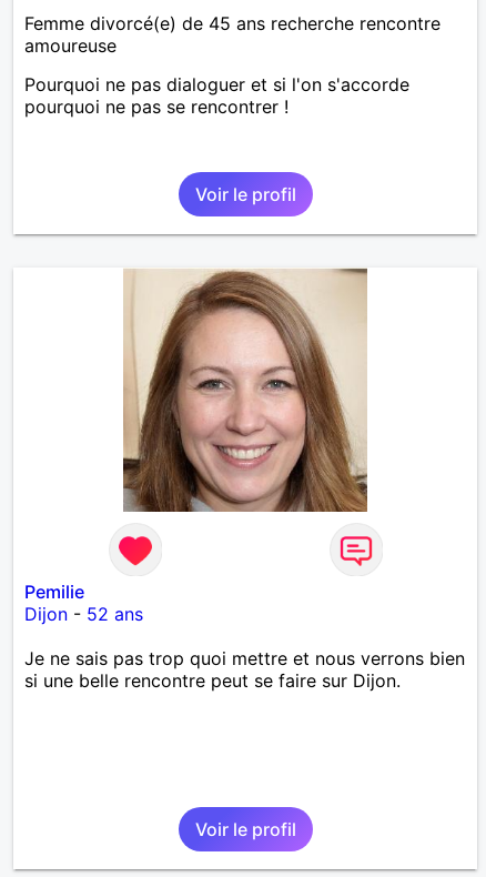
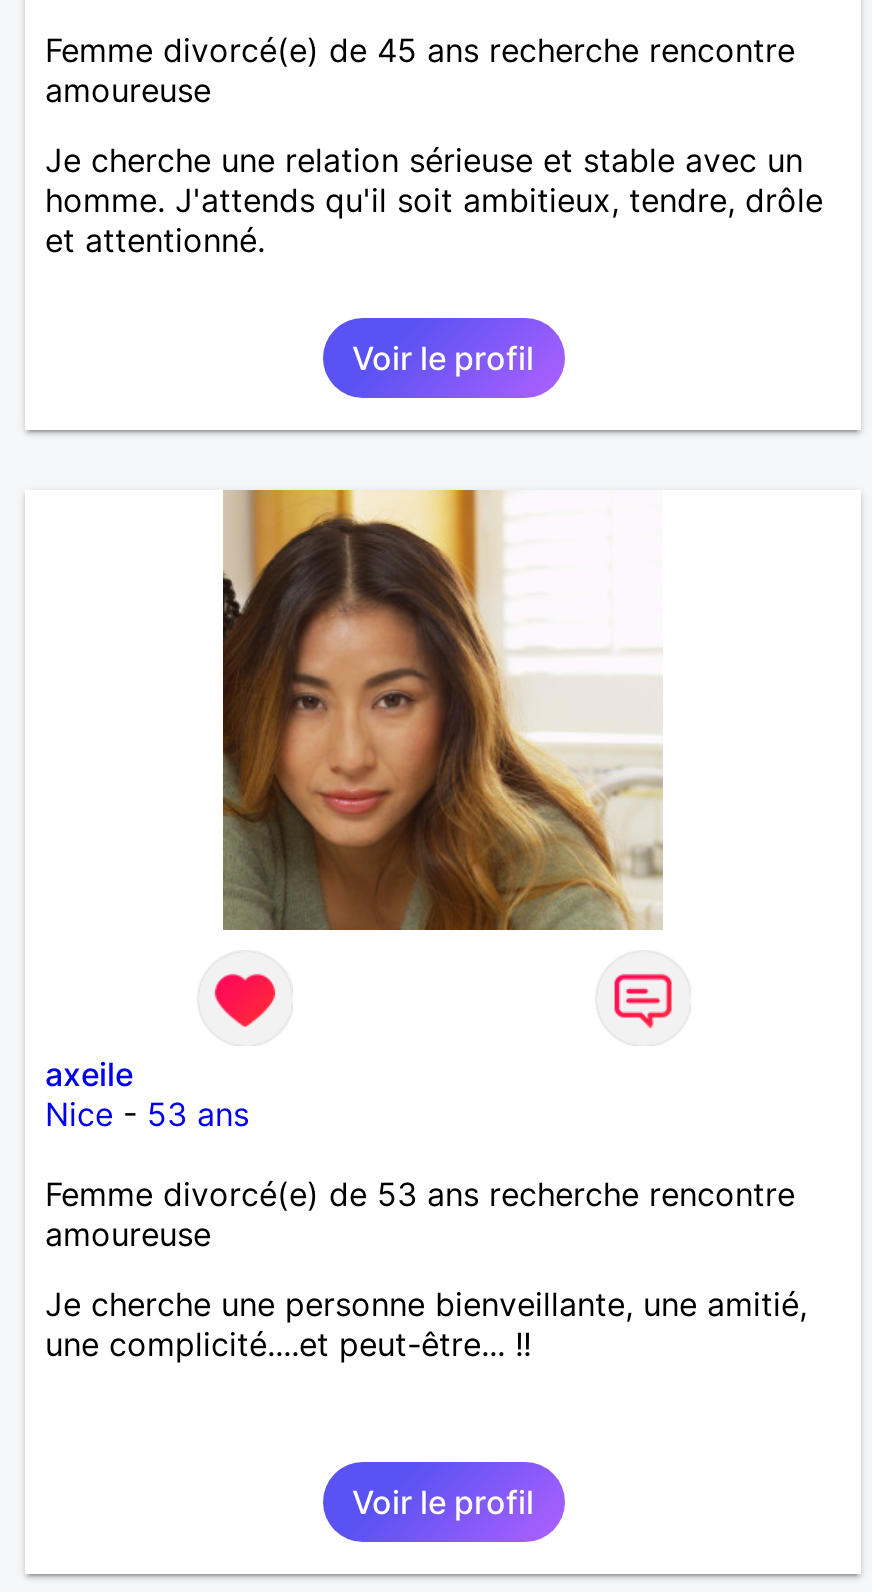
[24,73,409,118] Pourquoi ne pas dialoguer et si l'on s'accorde | pourquoi ne pas se rencontrer ! -> [45,140,823,260] Je cherche une relation sérieuse et stable avec un | homme. J'attends qu'il soit ambitieux, tendre, drôle | et attentionné.
[122,268,368,513] [image] -> [221,488,663,932] [image]
[24,580,465,691] Pemilie | Dijon - 52 ans | Je ne sais pas trop quoi mettre et nous verrons bien | si une belle rencontre peut se faire sur Dijon. -> [45,1054,807,1364] axeile | Nice - 53 ans | Femme divorcé(e) de 53 ans recherche rencontre | amoureuse | Je cherche une personne bienveillante, une amitié, | une complicité....et peut-être... !!

